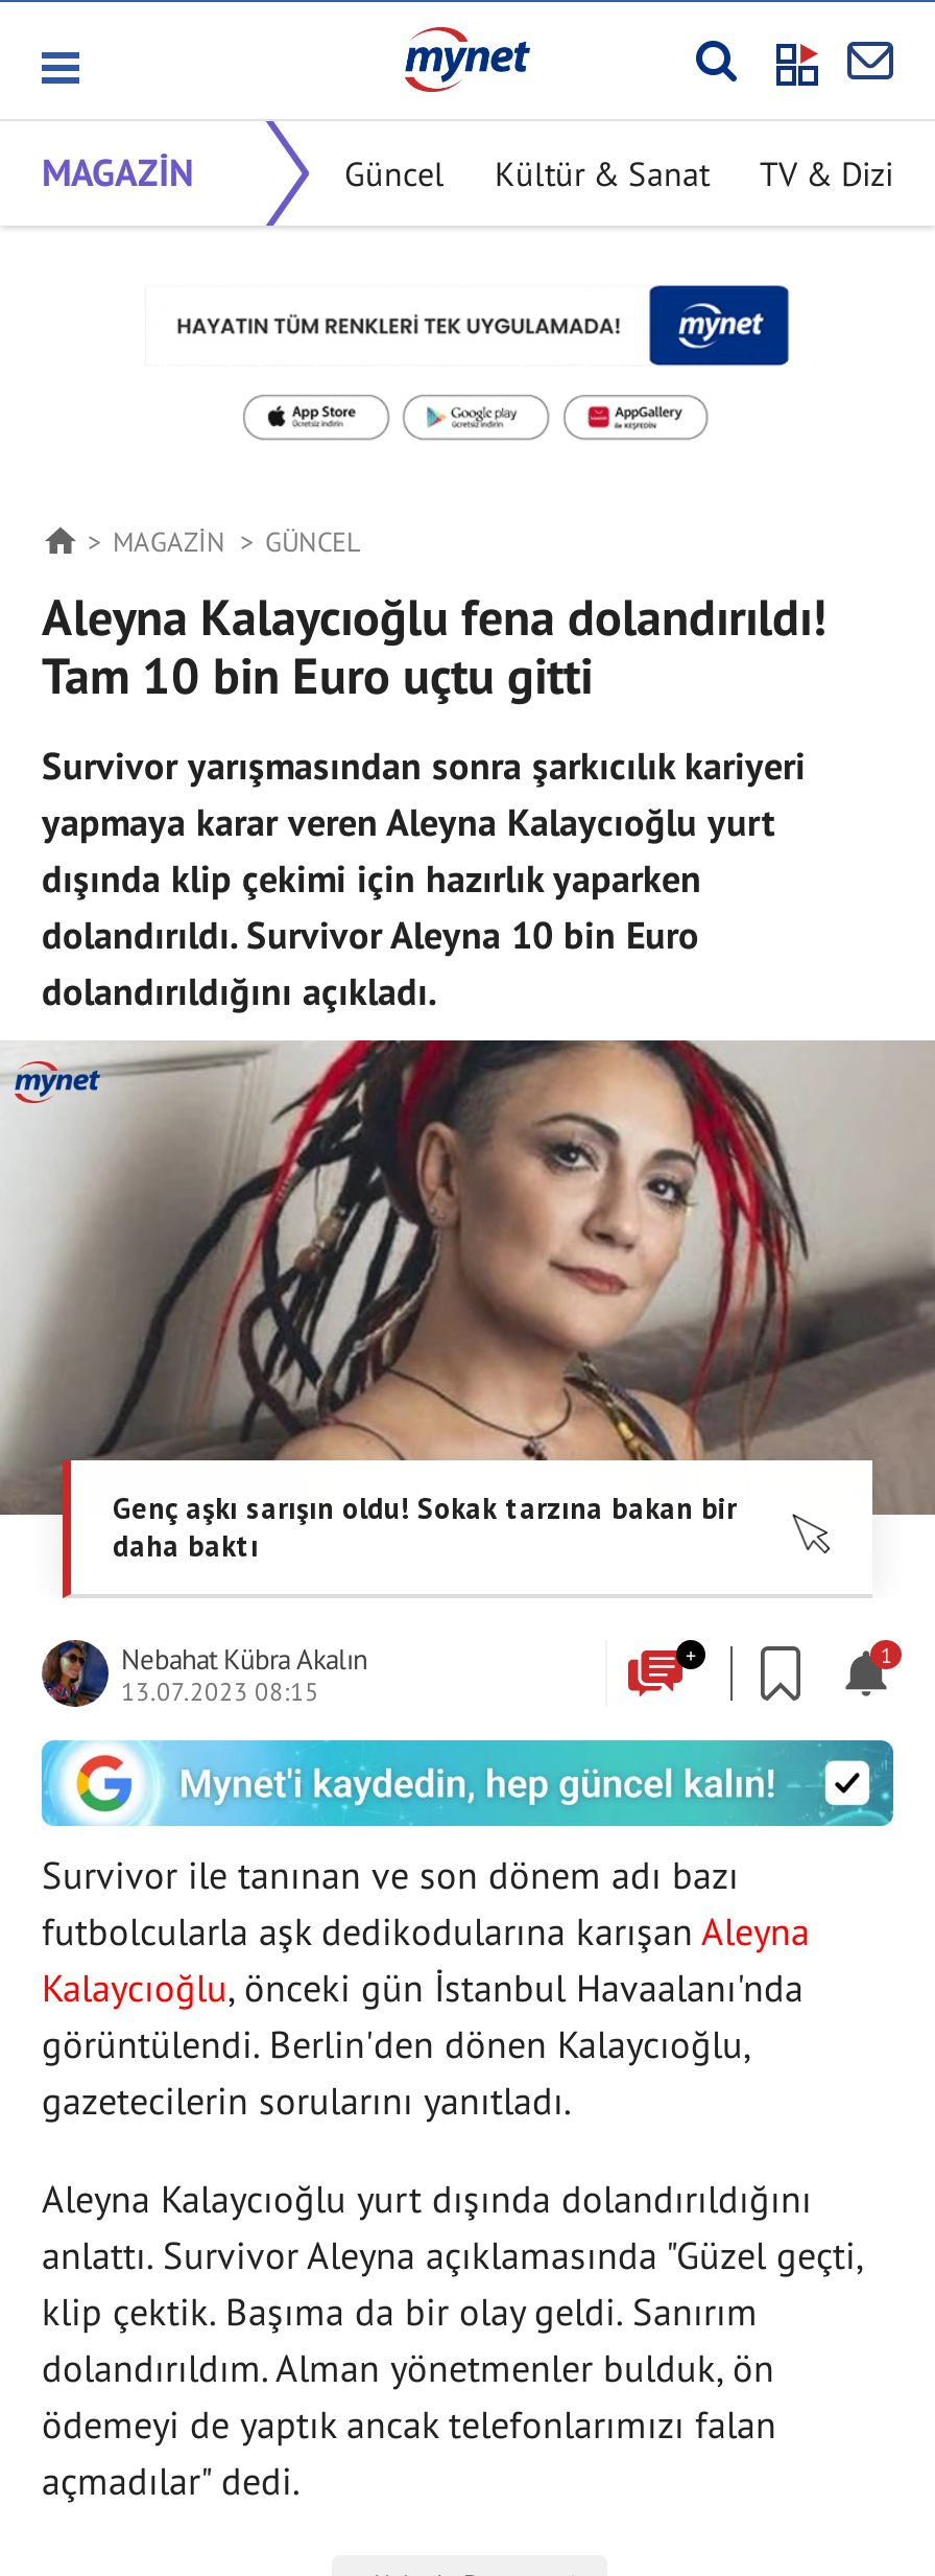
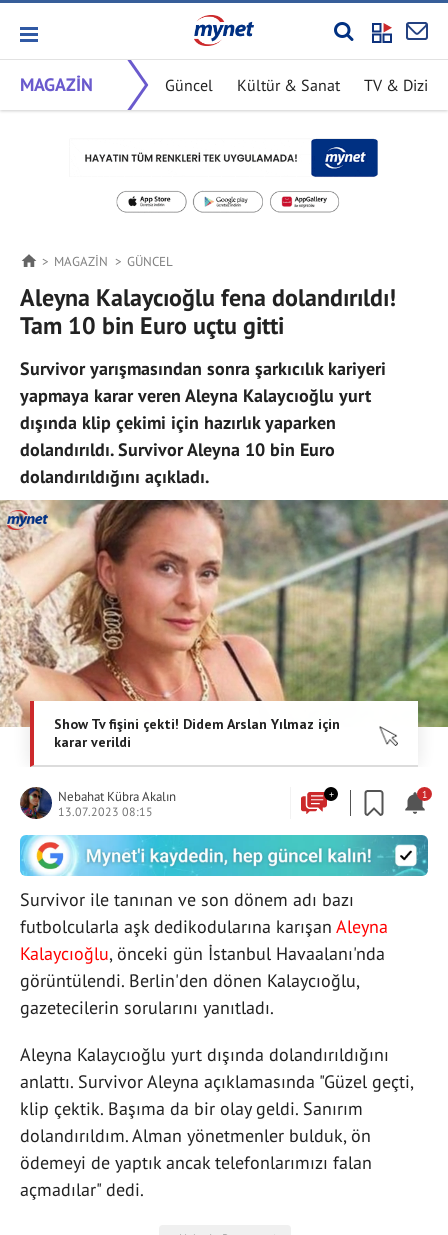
[6,1038,929,1556] [image] -> [3,499,445,748] [image]

